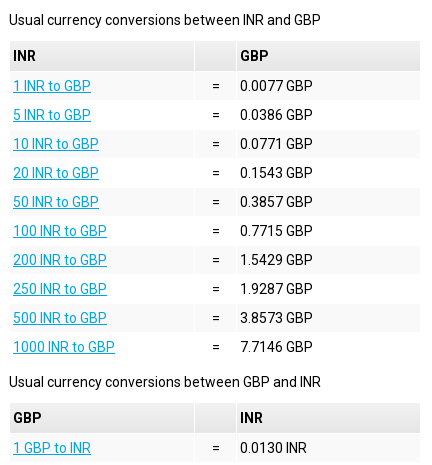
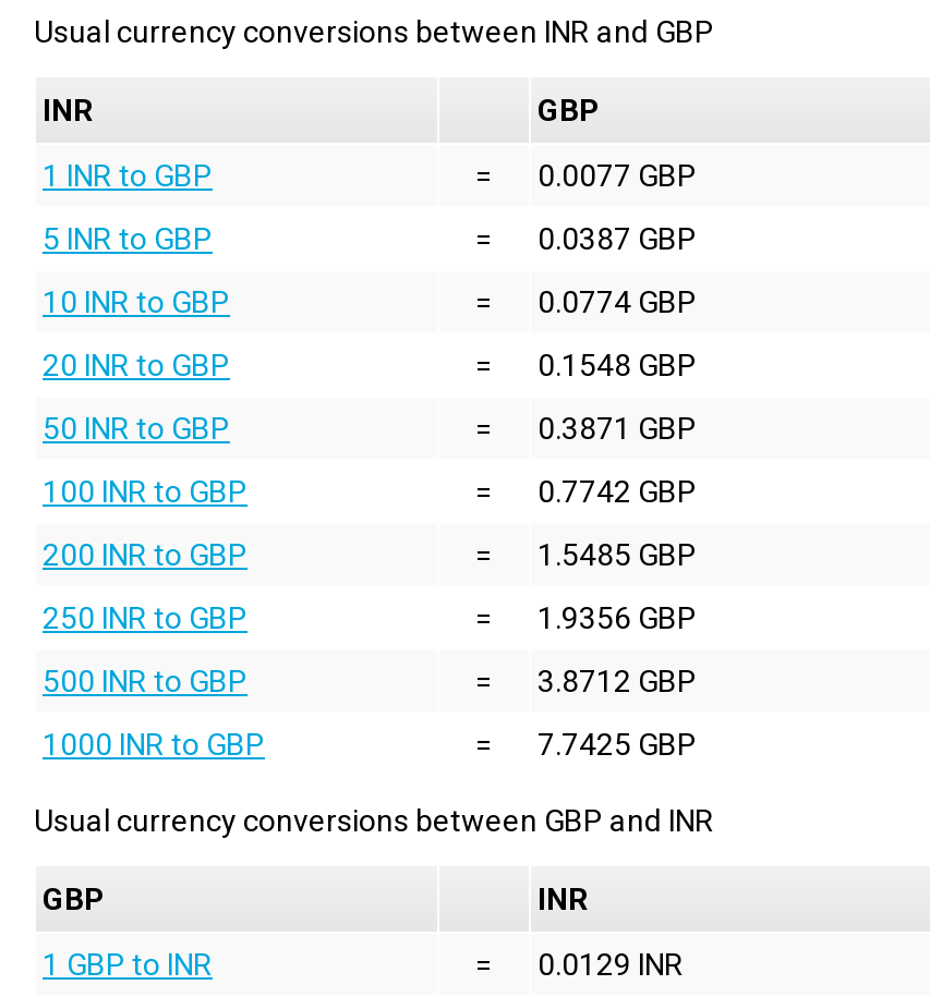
[240,107,313,123] 0.0386 GBP -> [538,221,697,256] 0.0387 GBP
[240,136,313,152] 0.0771 GBP -> [538,284,697,319] 0.0774 GBP
[240,165,313,181] 0.1543 GBP -> [538,347,697,382] 0.1548 GBP
[240,194,313,210] 0.3857 GBP -> [538,411,697,445] 0.3871 GBP
[240,223,313,239] 0.7715 GBP -> [538,474,697,509] 0.7742 GBP
[240,252,313,268] 1.5429 GBP -> [538,537,697,572] 1.5485 GBP
[240,281,313,297] 1.9287 GBP -> [538,600,697,635] 1.9356 GBP
[240,310,313,326] 3.8573 GBP -> [538,663,697,698] 3.8712 GBP
[240,339,313,355] 7.7146 GBP -> [538,727,697,761] 7.7425 GBP
[240,440,307,456] 0.0130 INR -> [538,947,684,982] 0.0129 INR

